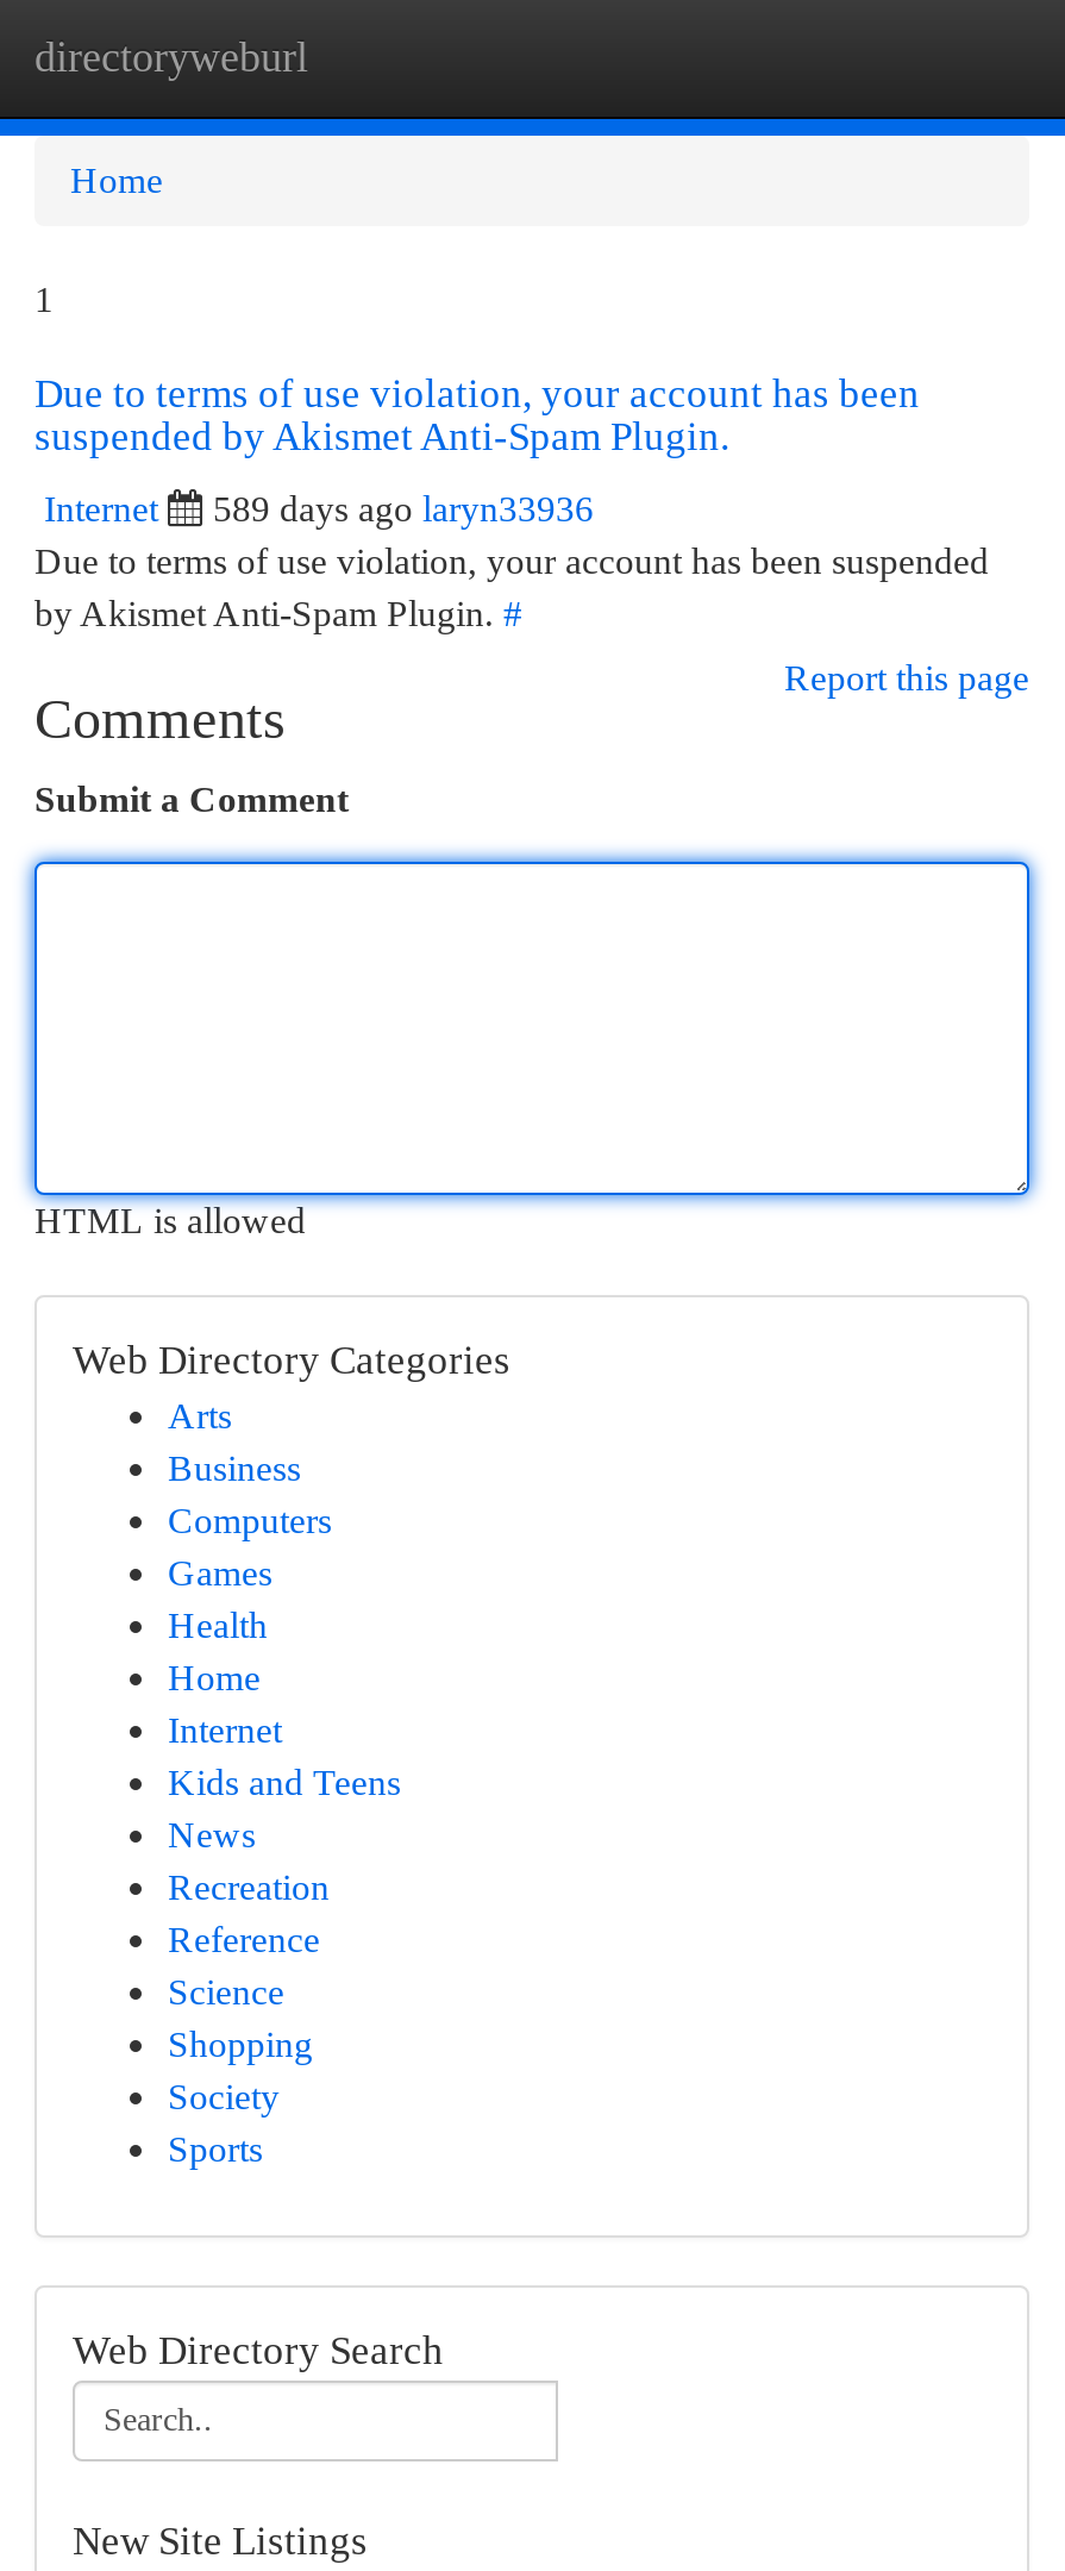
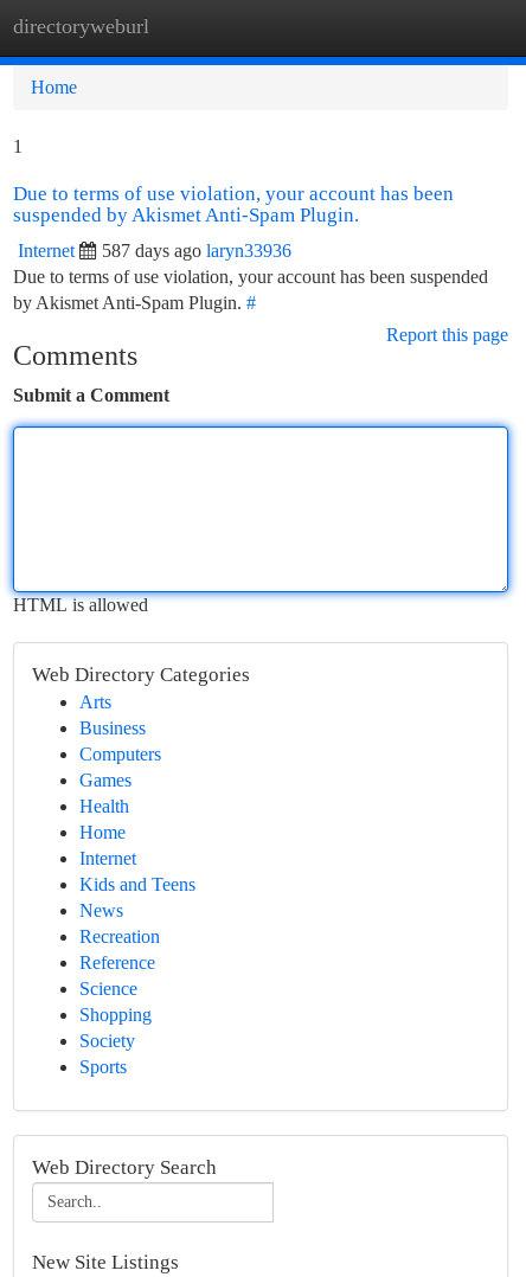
[213,488,594,528] 589 days ago laryn33936 -> [102,240,291,261] 587 days ago laryn33936

